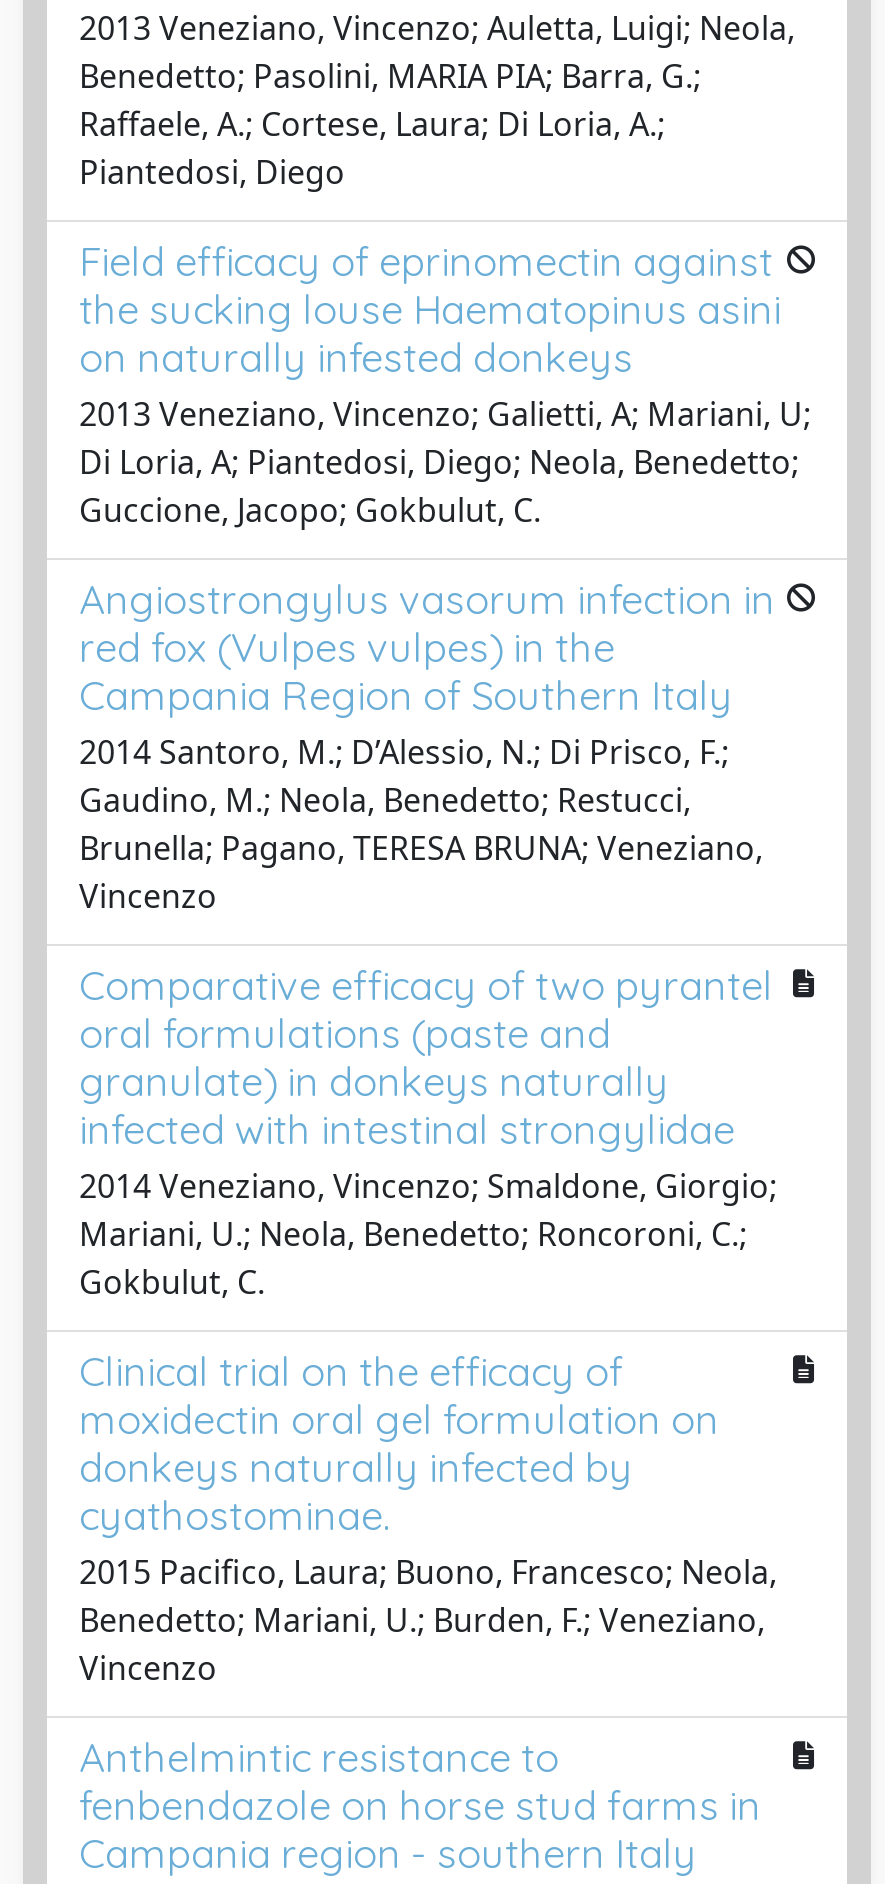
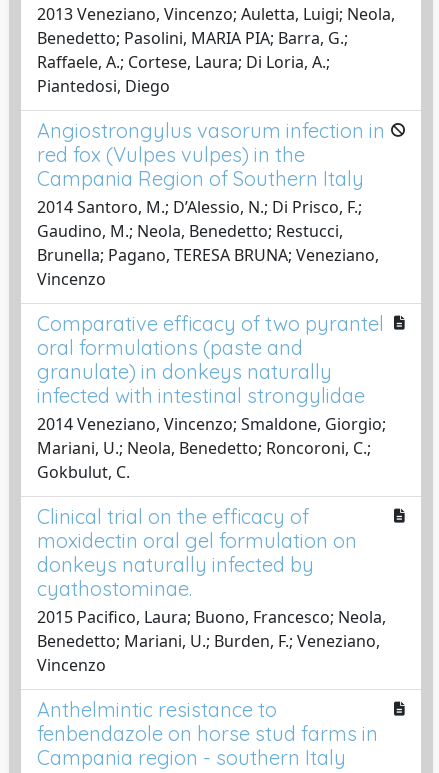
[79,236,811,532] Field efficacy of eprinomectin against | the sucking louse Haematopinus asini | on naturally infested donkeys | 2013 Veneziano, Vincenzo; Galietti, A; Mariani, U; | Di Loria, A; Piantedosi, Diego; Neola, Benedetto; | Guccione, Jacopo; Gokbulut, C. -> none

